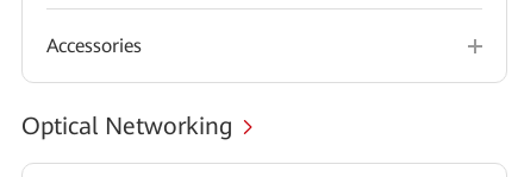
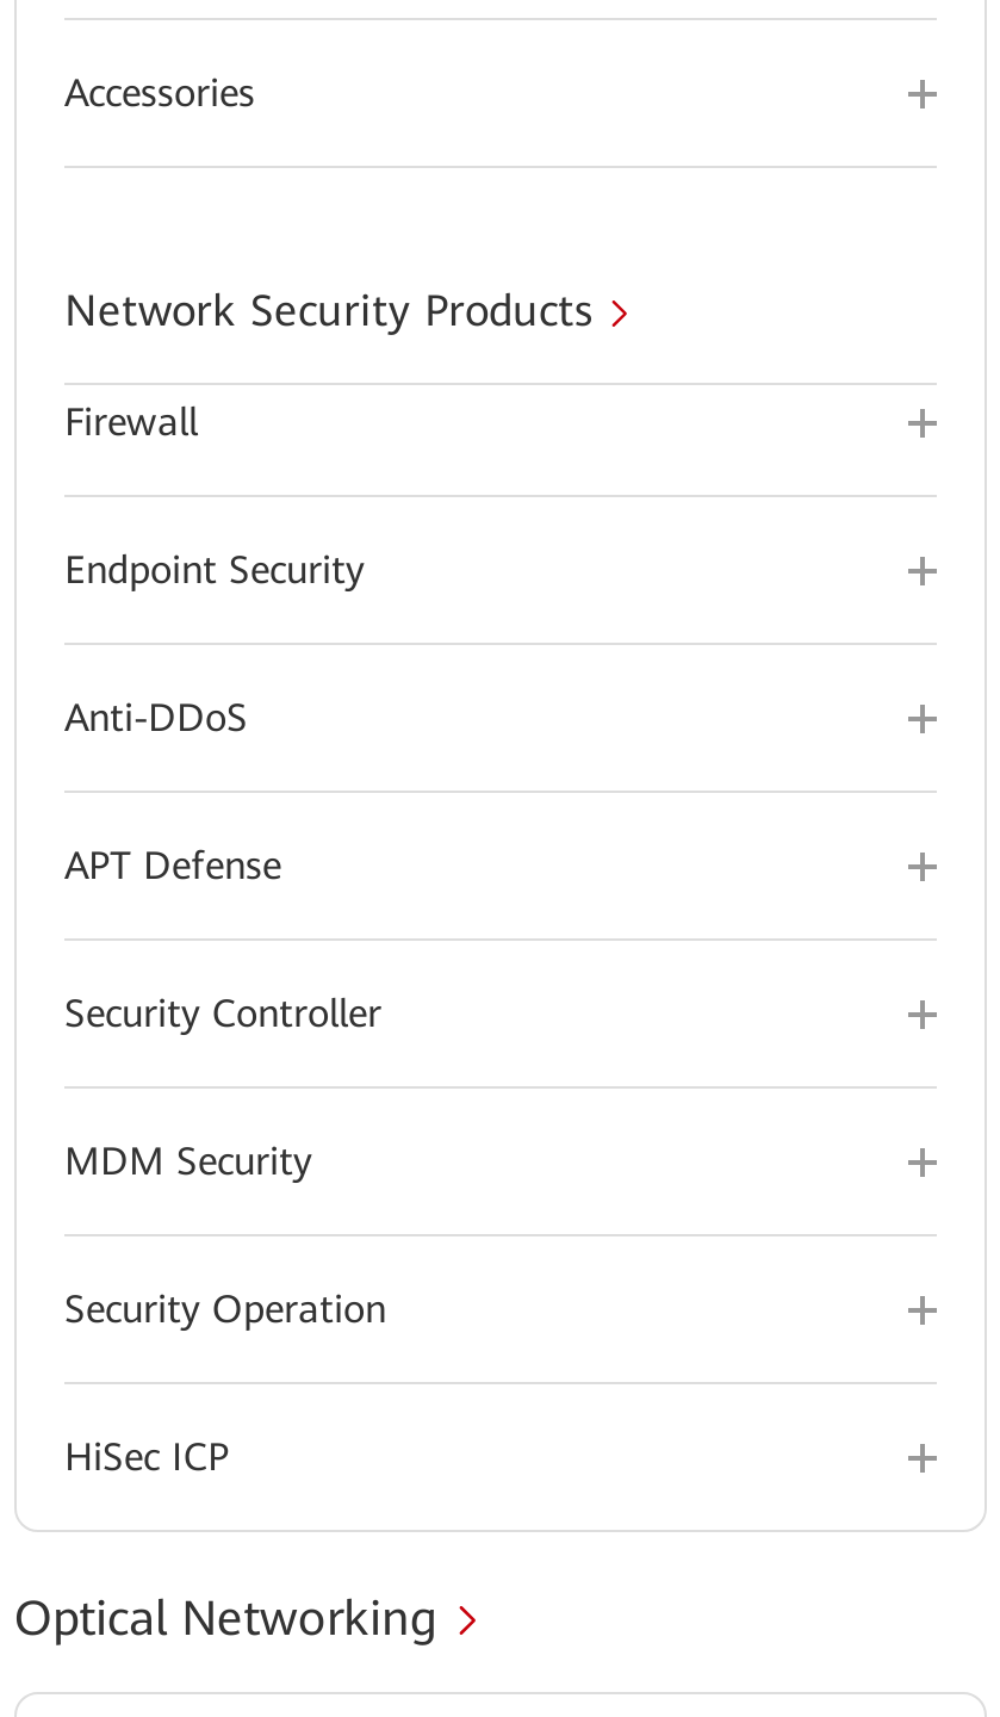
none -> [64,285,594,1480] Network Security Products | Firewall | Endpoint Security | Anti-DDoS | APT Defense | Security Controller | MDM Security | Security Operation | HiSec ICP

